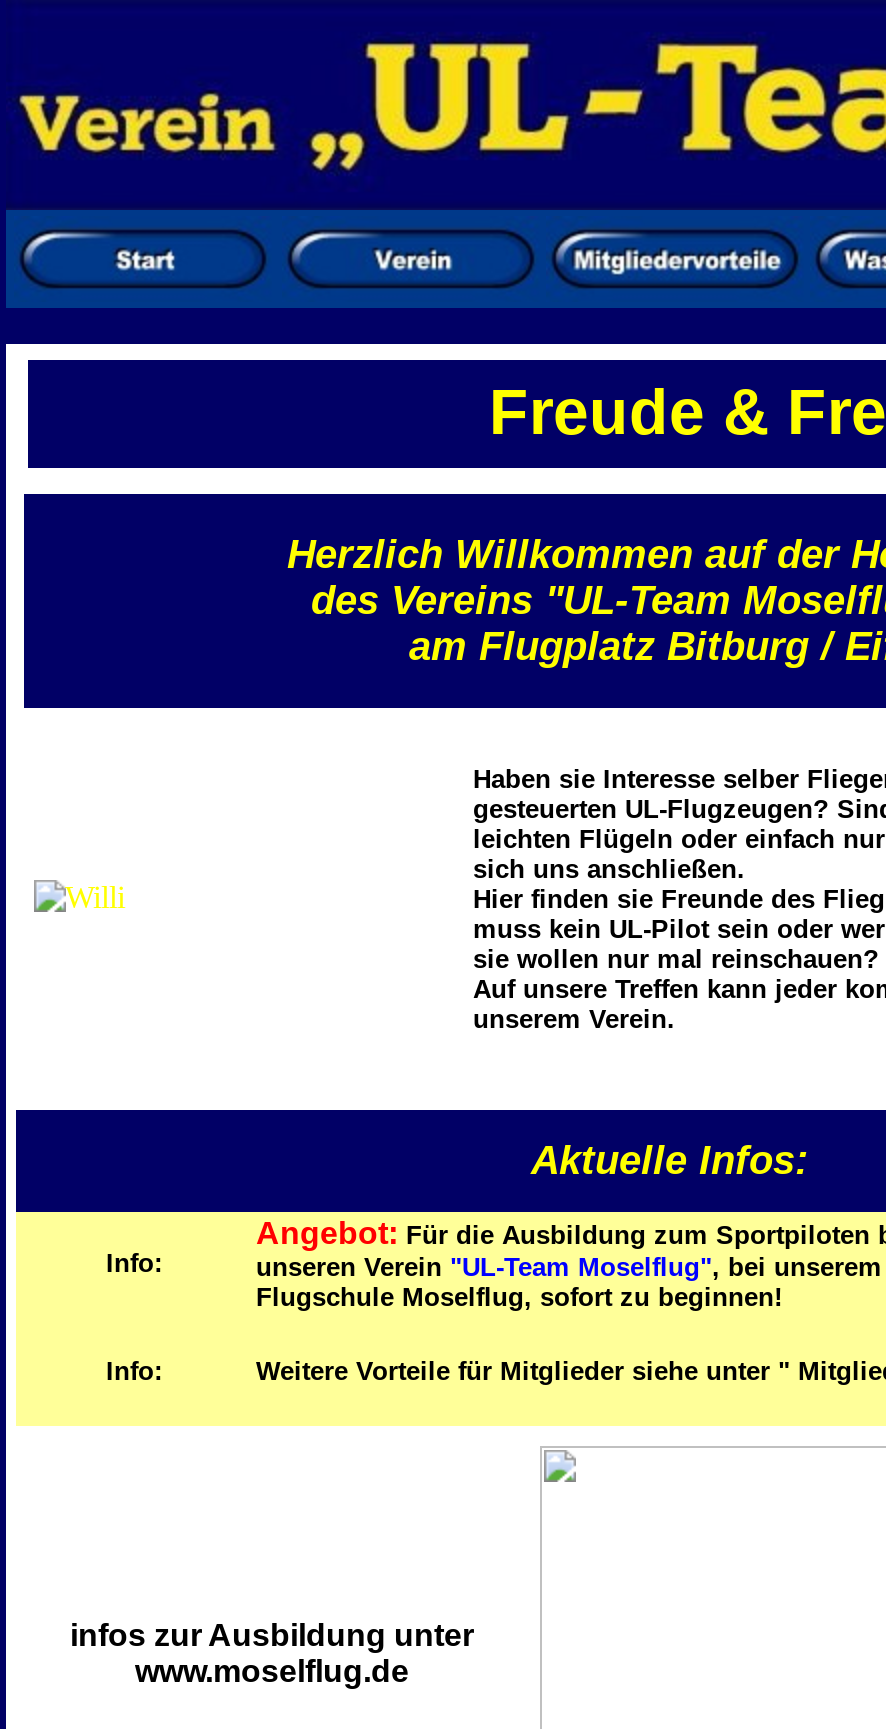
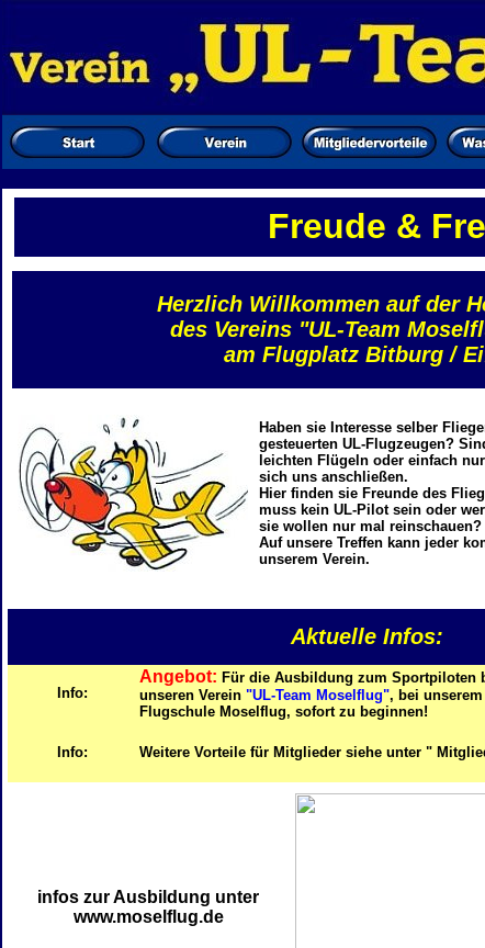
none -> [19,417,249,571] [image]

